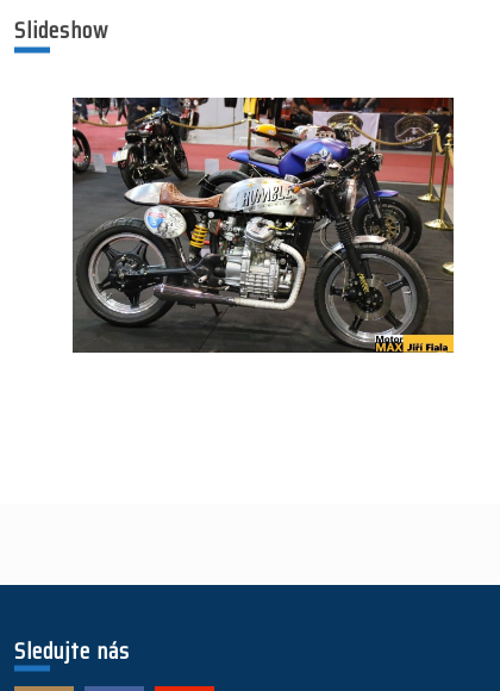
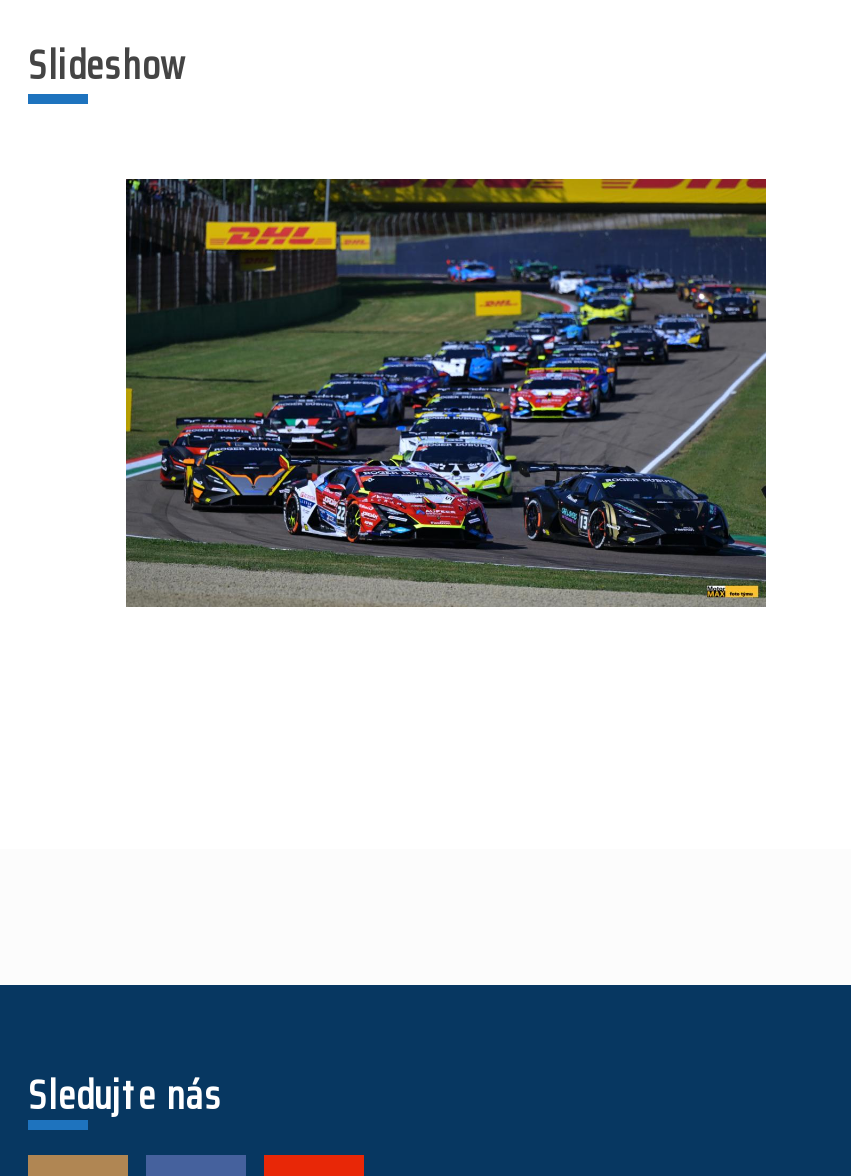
[71,97,455,354] [image] -> [126,177,768,607] [image]

